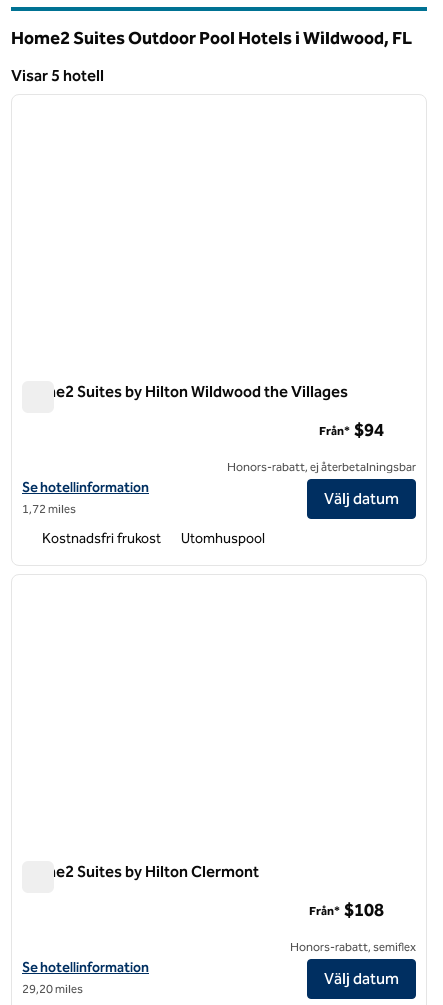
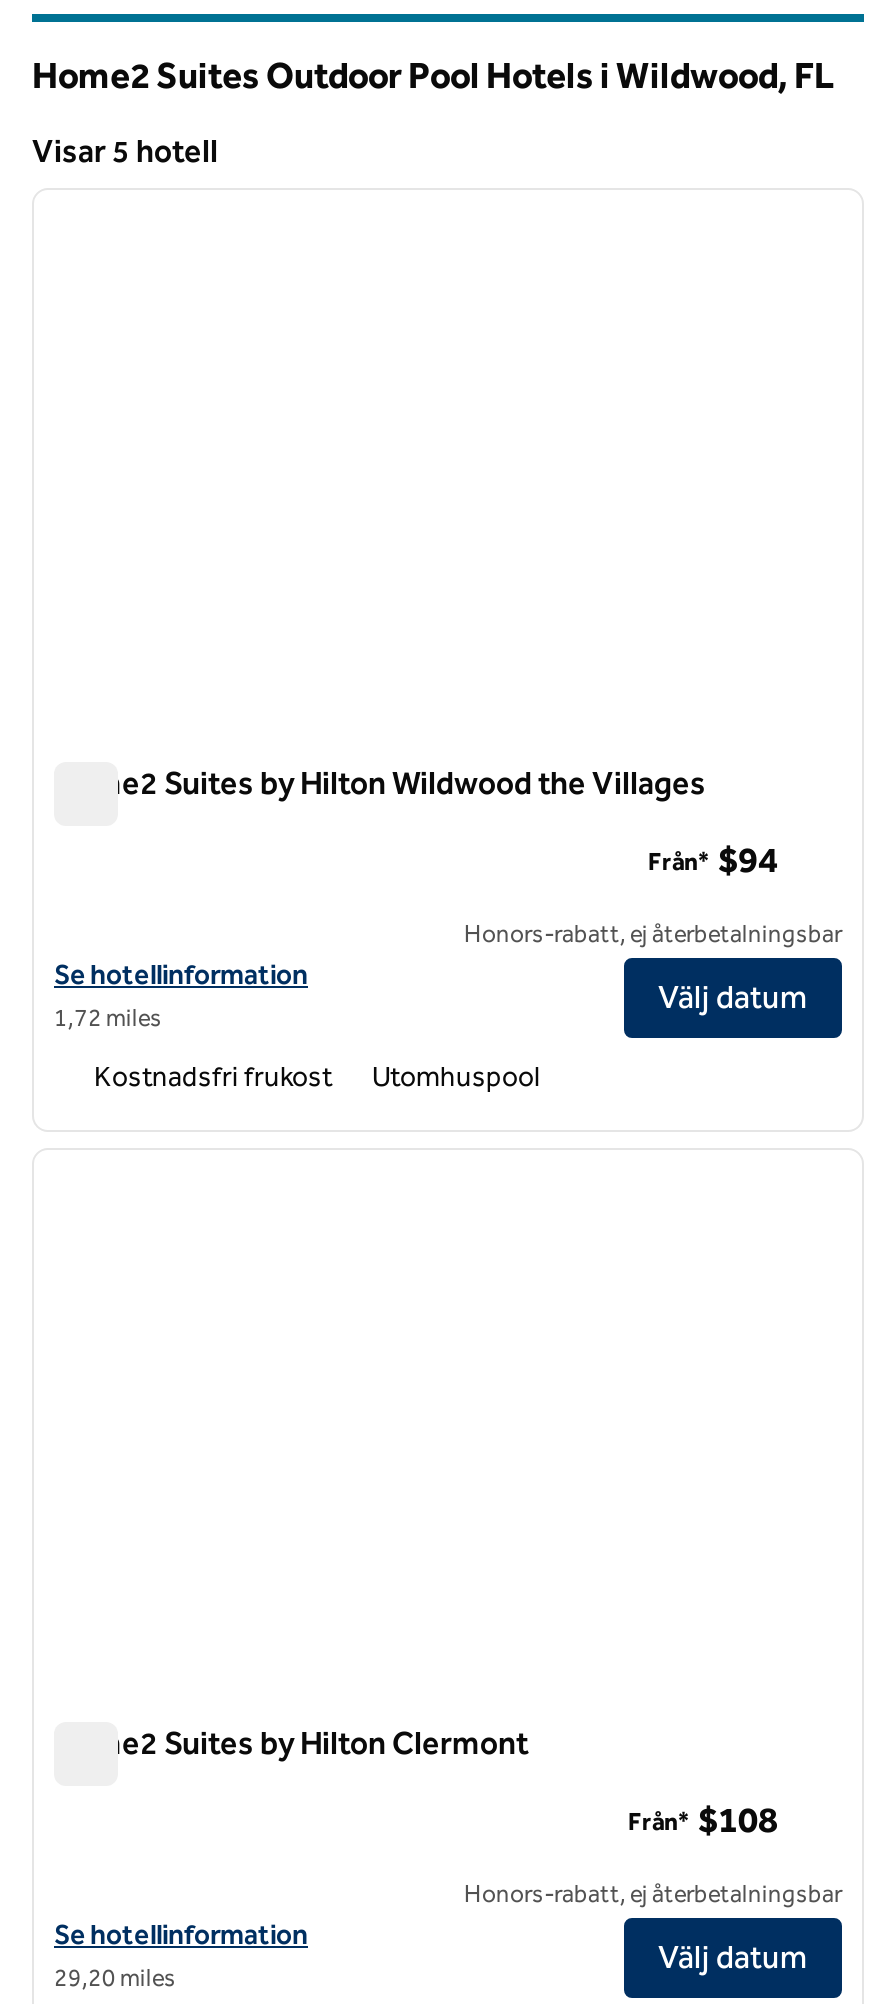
[290,940,416,954] Honors-rabatt, semiflex -> [464,1880,842,1908] Honors-rabatt, ej återbetalningsbar

